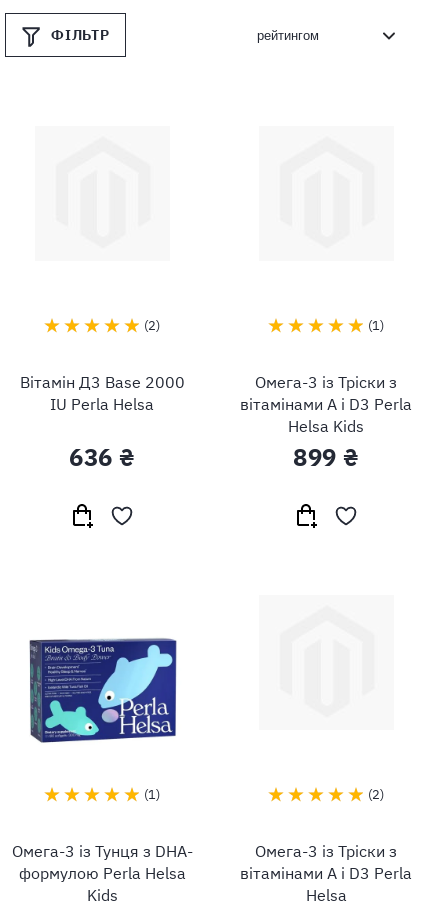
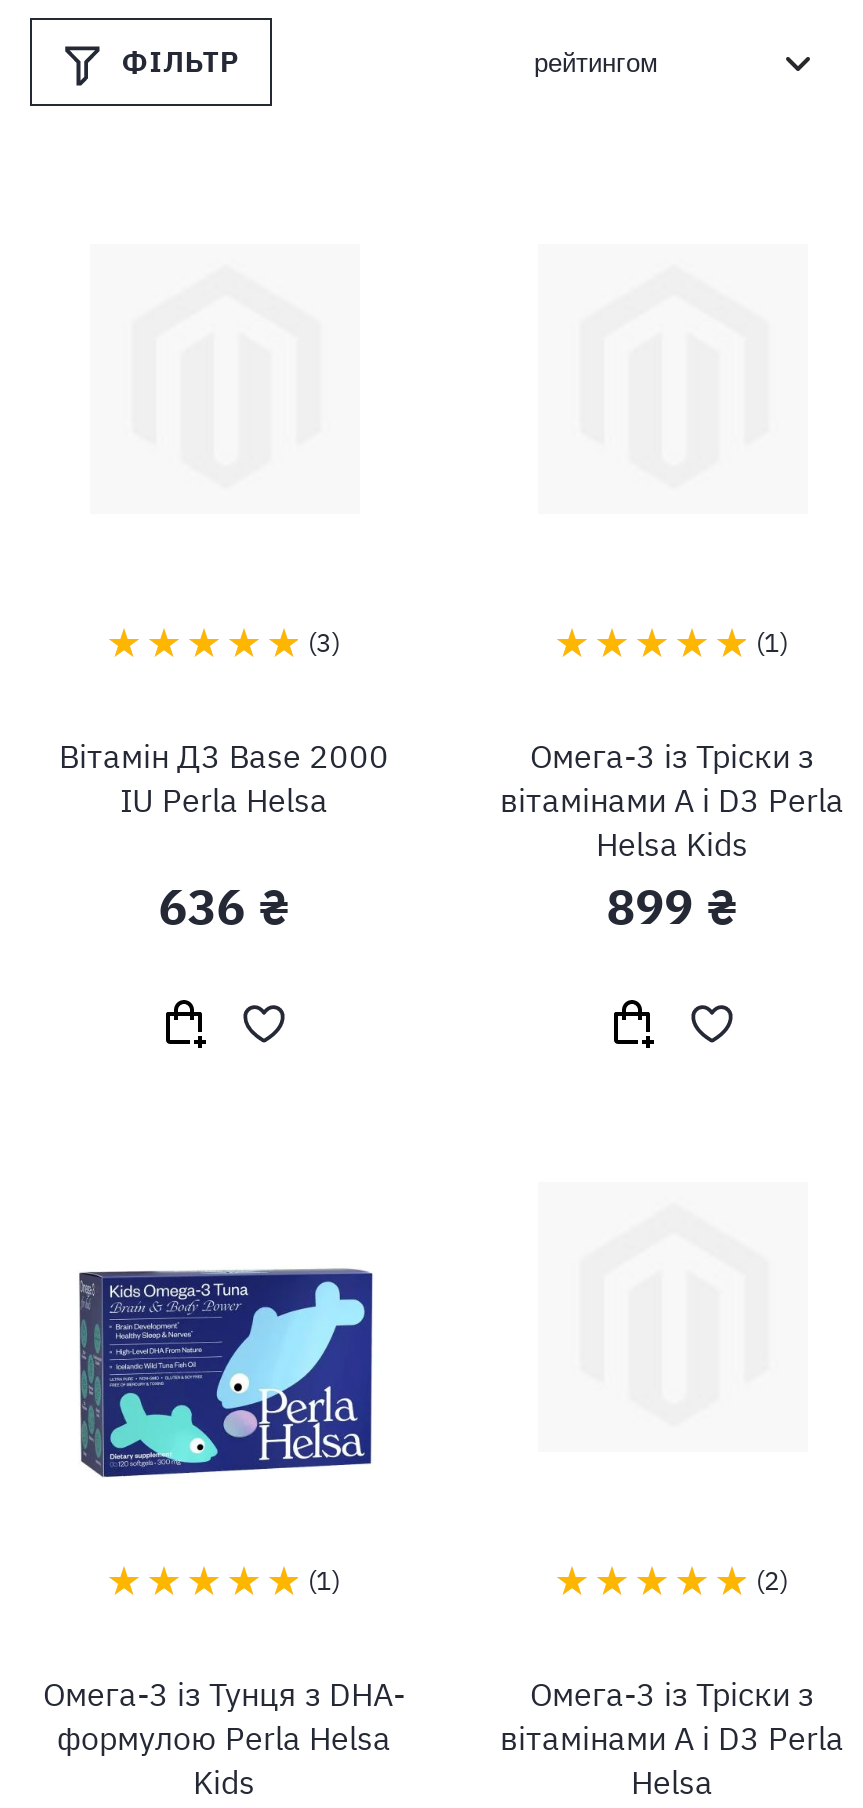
[148,316,156,333] 2 -> [316,625,332,659] 3

